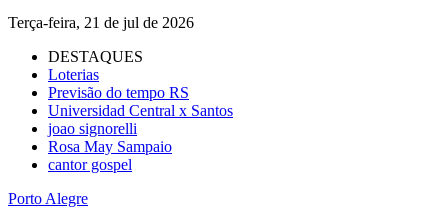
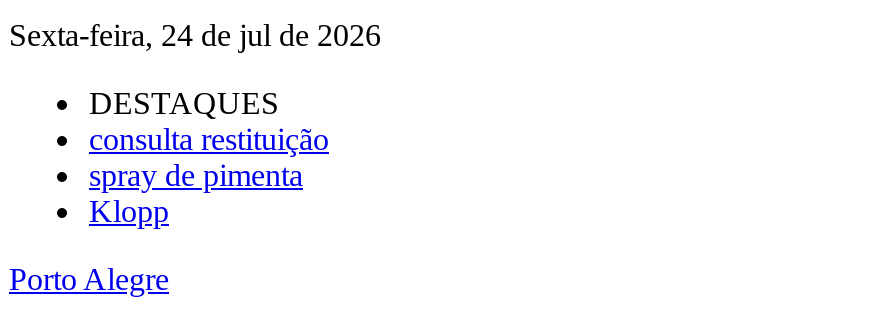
[8,14,194,31] Terça-feira, 21 de jul de 2026 -> [9,18,381,52] Sexta-feira, 24 de jul de 2026
[48,66,233,173] Loterias | Previsão do tempo RS | Universidad Central x Santos | joao signorelli | Rosa May Sampaio | cantor gospel -> [89,122,329,228] consulta restituição | spray de pimenta | Klopp

